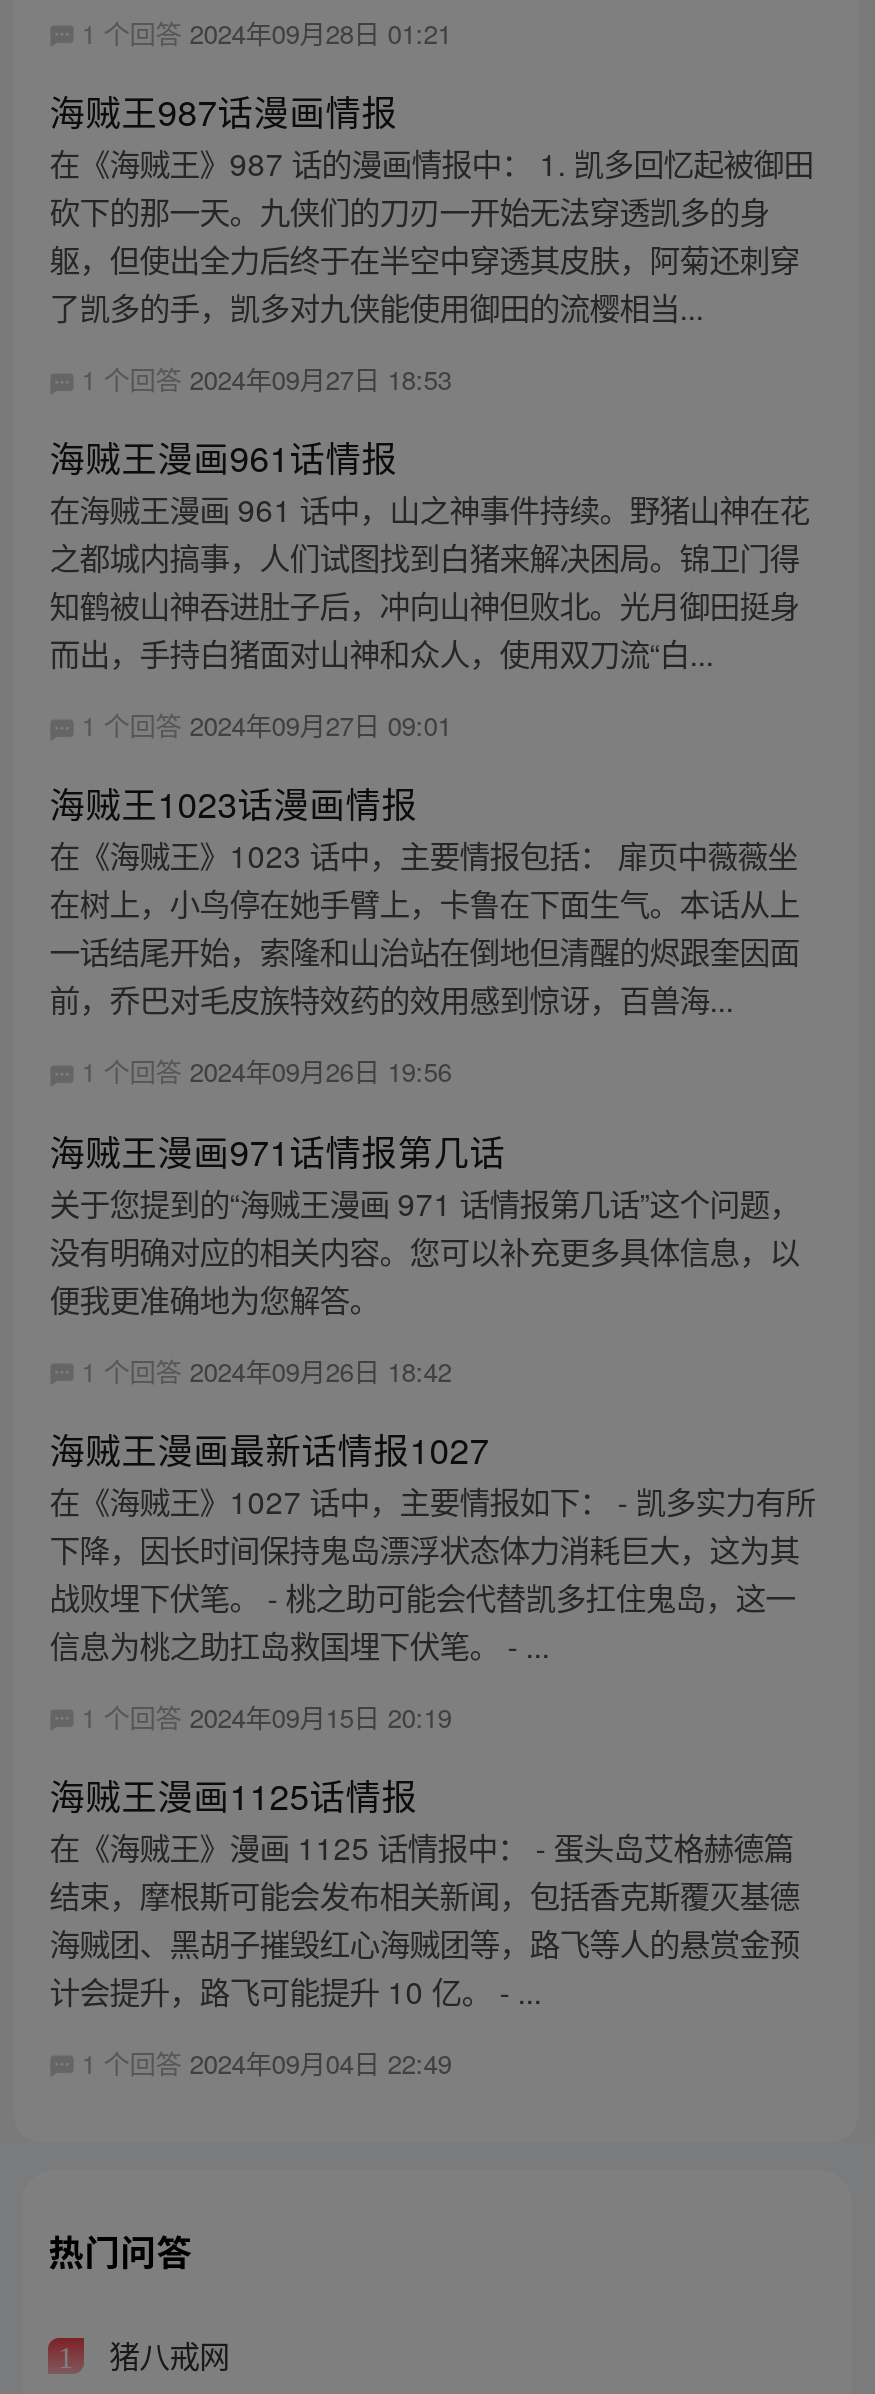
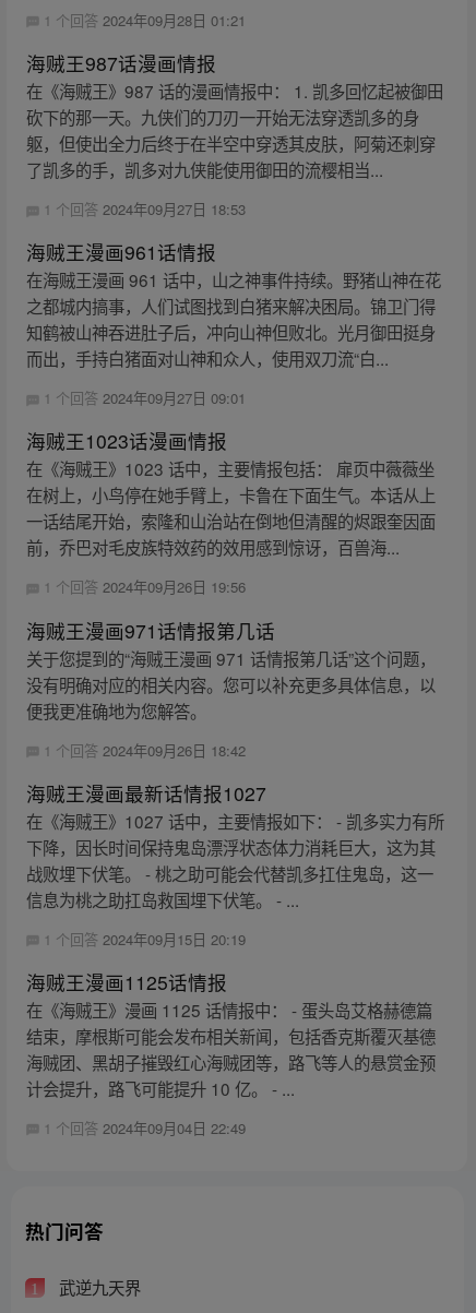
[101,2333,229,2377] 猪八戒网 -> [54,1275,140,1299] 武逆九天界

